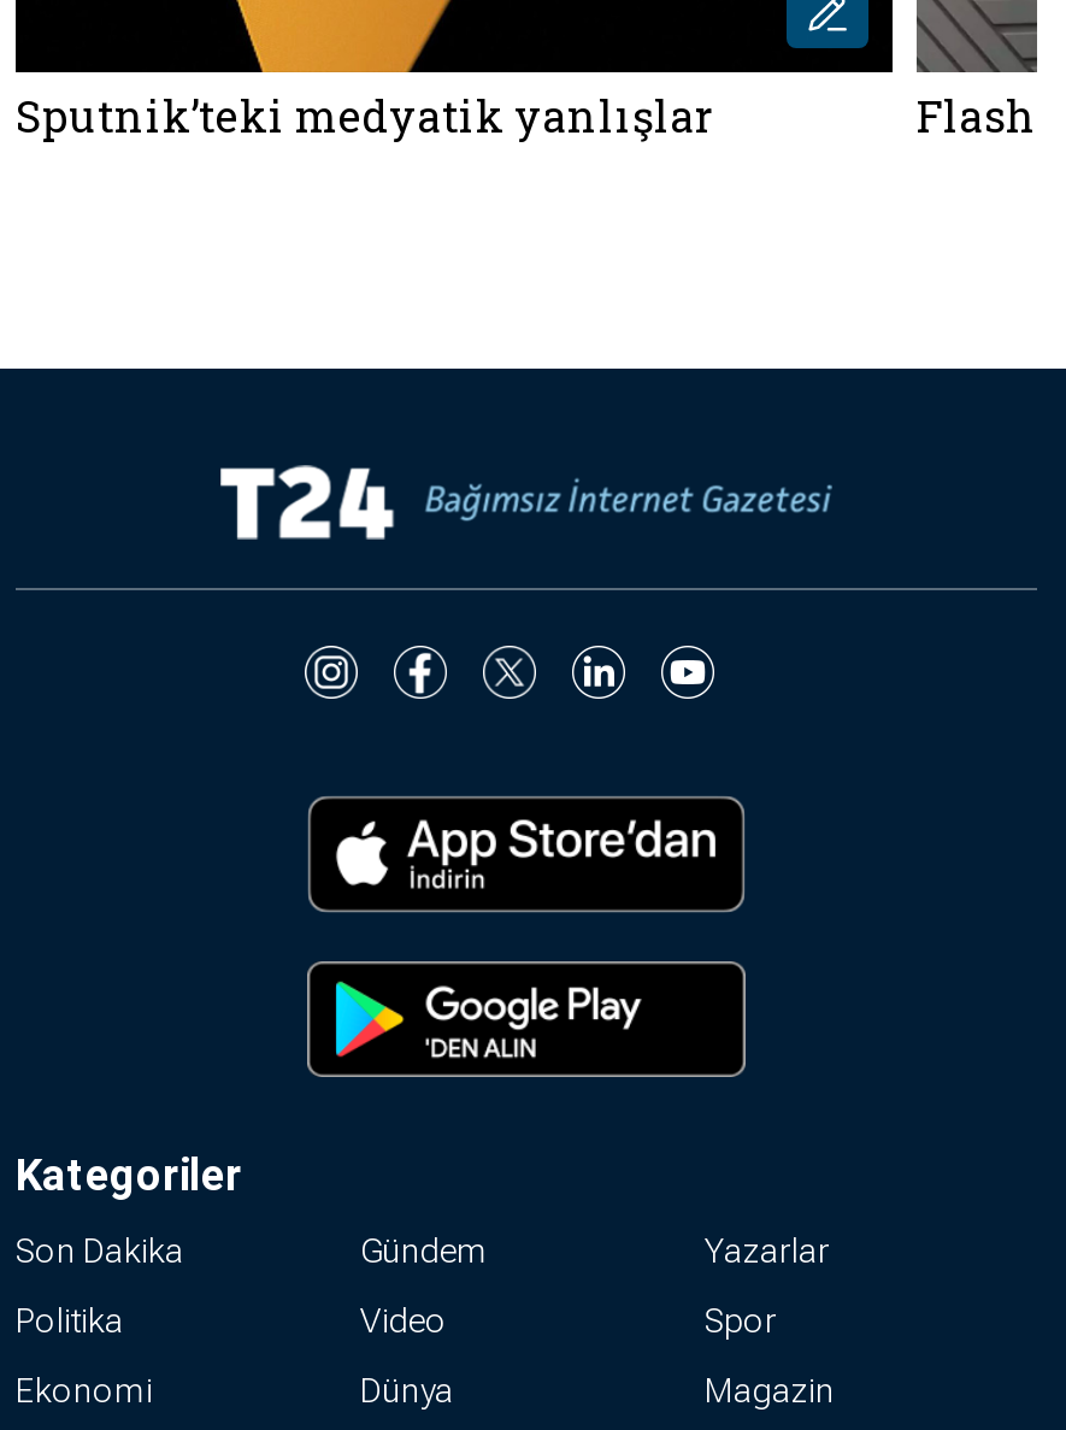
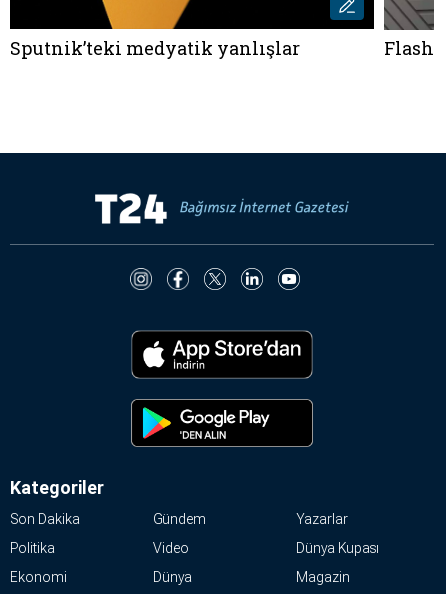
[705,1301,777,1340] Spor -> [296,540,379,556] Dünya Kupası

